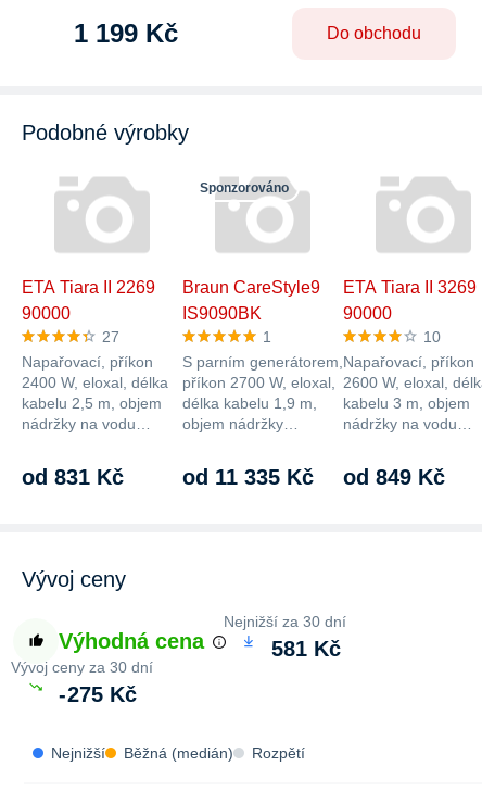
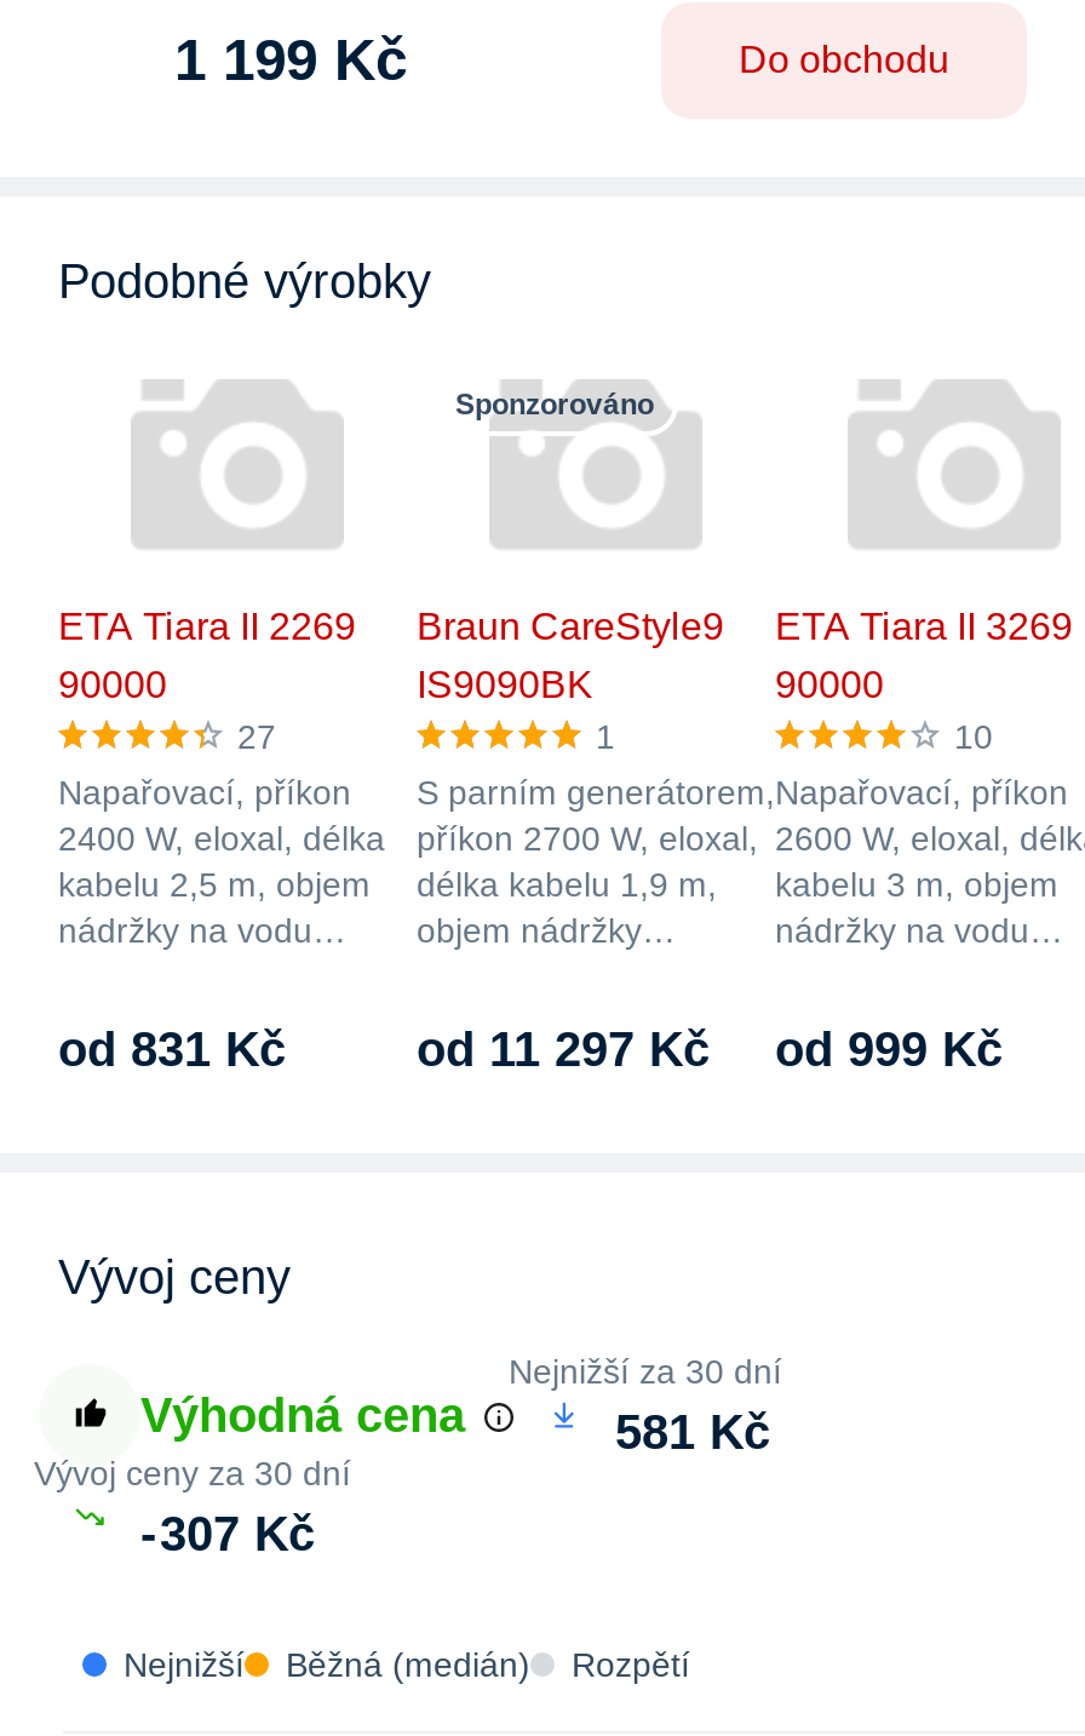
[182,465,314,489] od 11 335 Kč -> [417,1022,710,1076] od 11 297 Kč
[343,465,445,489] od 849 Kč -> [775,1022,1003,1076] od 999 Kč
[59,682,137,706] -275 Kč -> [140,1507,315,1560] -307 Kč

